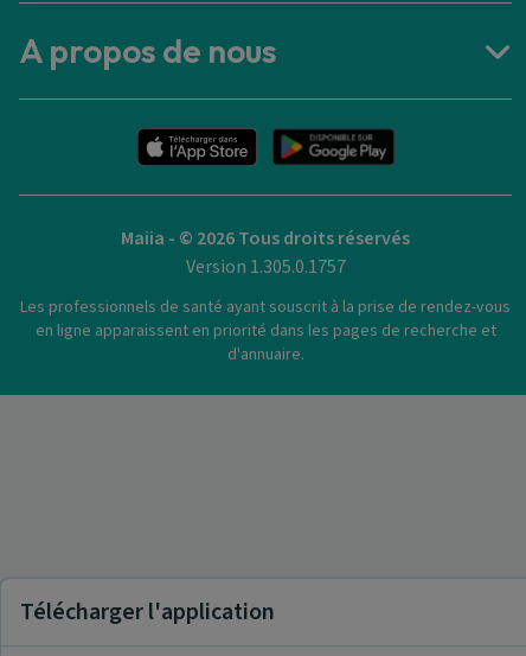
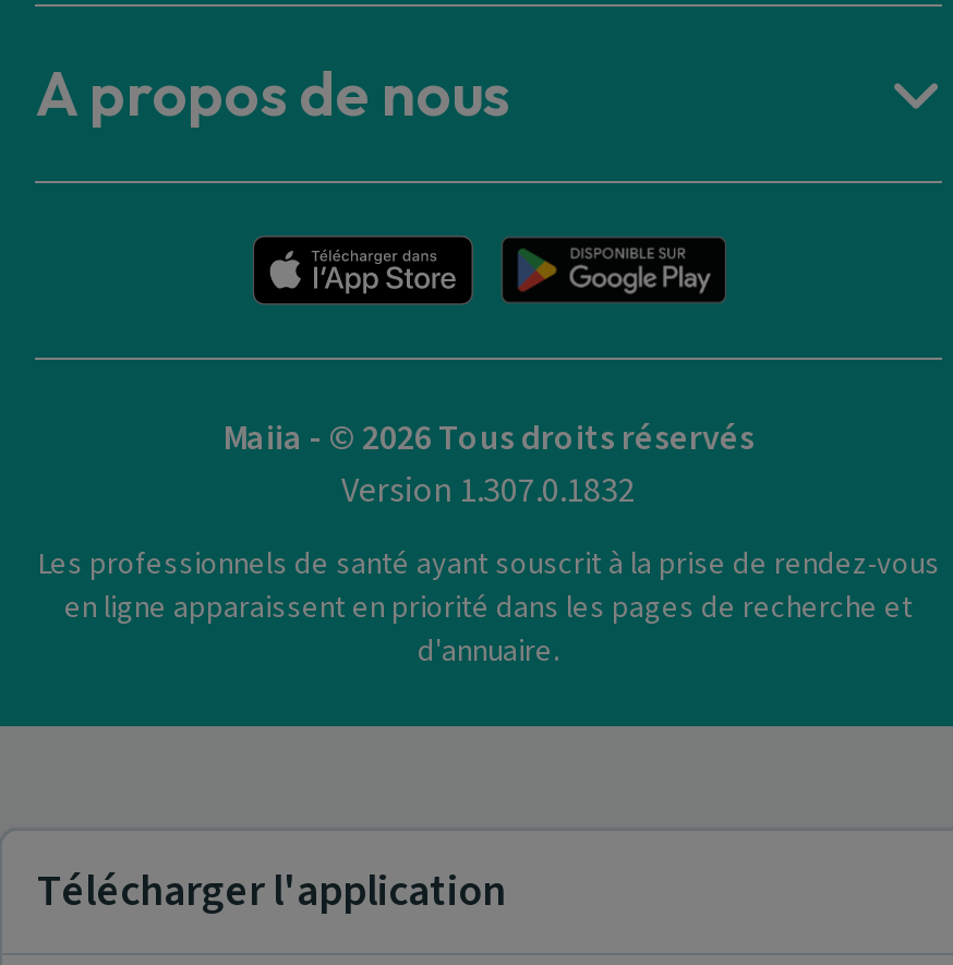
[185,254,345,280] Version 1.305.0.1757 -> [341,467,636,515] Version 1.307.0.1832

